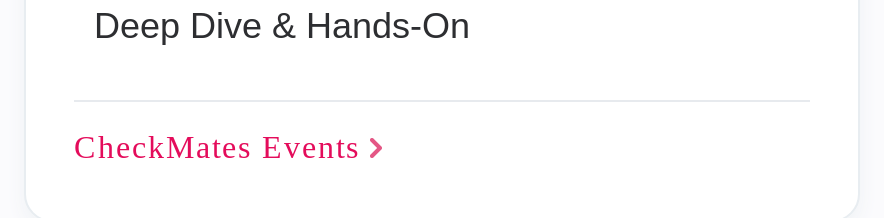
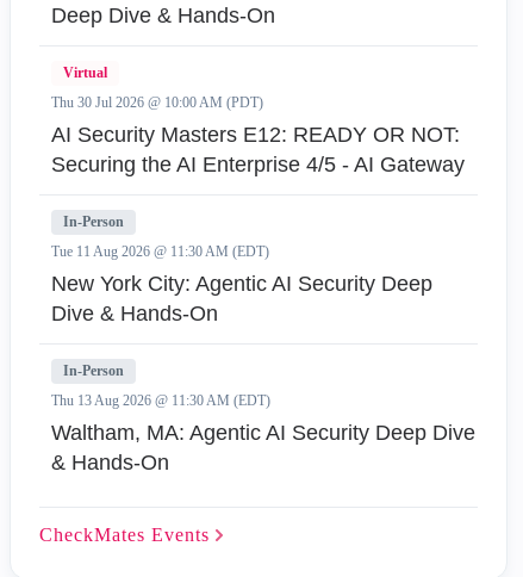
none -> [51,65,475,475] Virtual | Thu 30 Jul 2026 @ 10:00 AM (PDT) | AI Security Masters E12: READY OR NOT: | Securing the AI Enterprise 4/5 - AI Gateway | In-Person | Tue 11 Aug 2026 @ 11:30 AM (EDT) | New York City: Agentic AI Security Deep | Dive & Hands-On | In-Person | Thu 13 Aug 2026 @ 11:30 AM (EDT) | Waltham, MA: Agentic AI Security Deep Dive | & Hands-On

